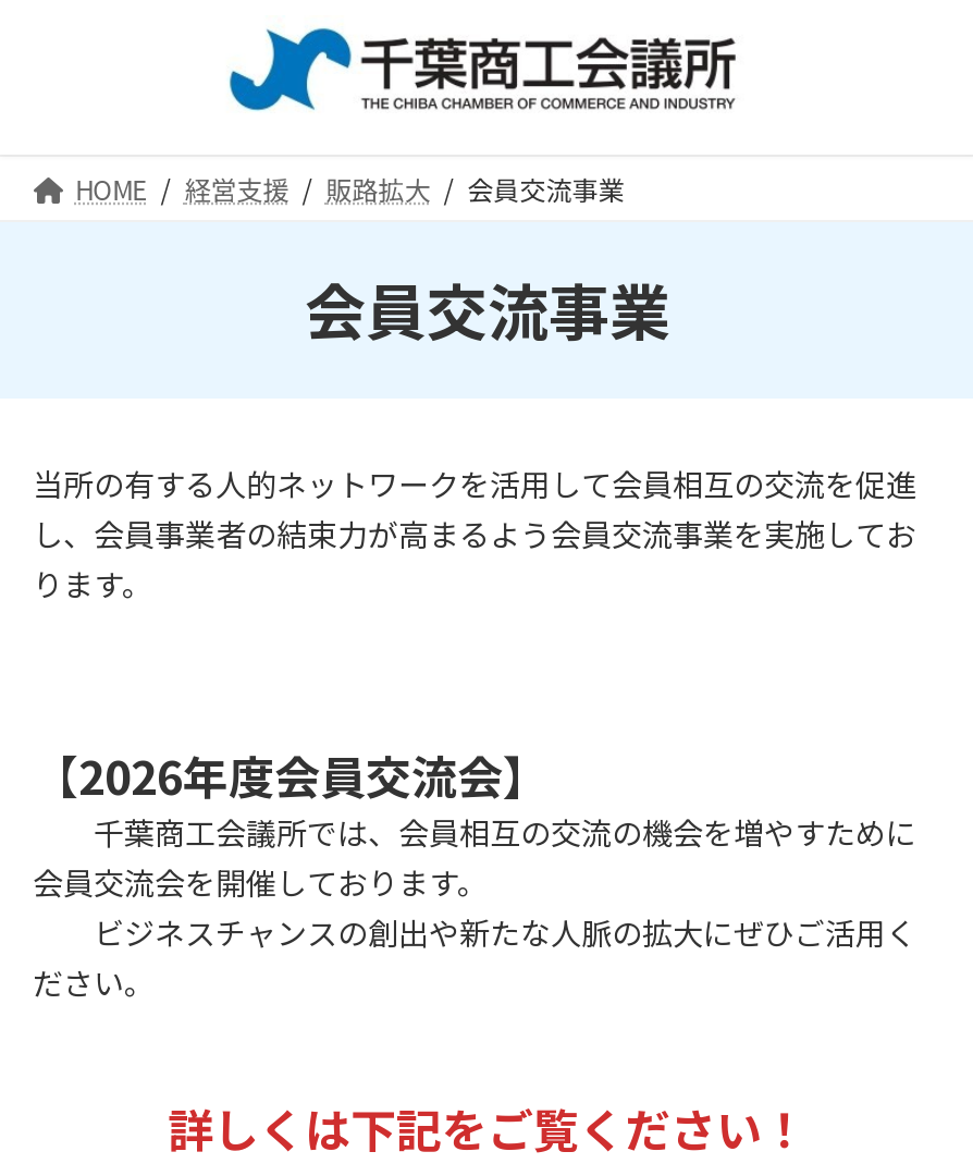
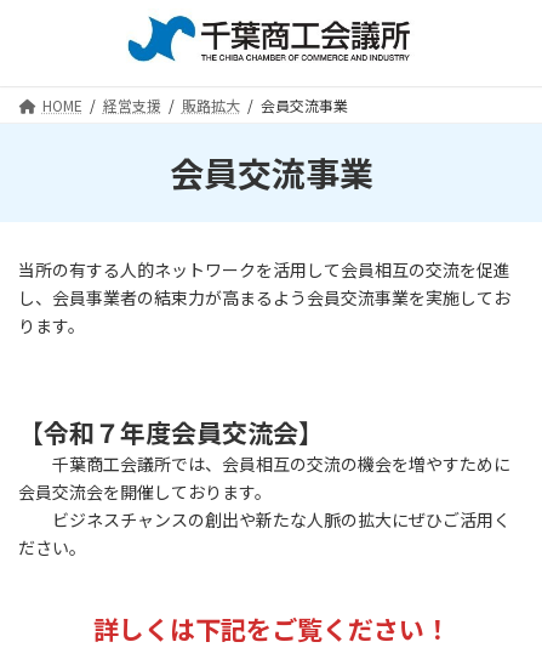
[33,743,549,808] 【2026年度会員交流会】 -> [18,414,324,450] 【令和７年度会員交流会】

